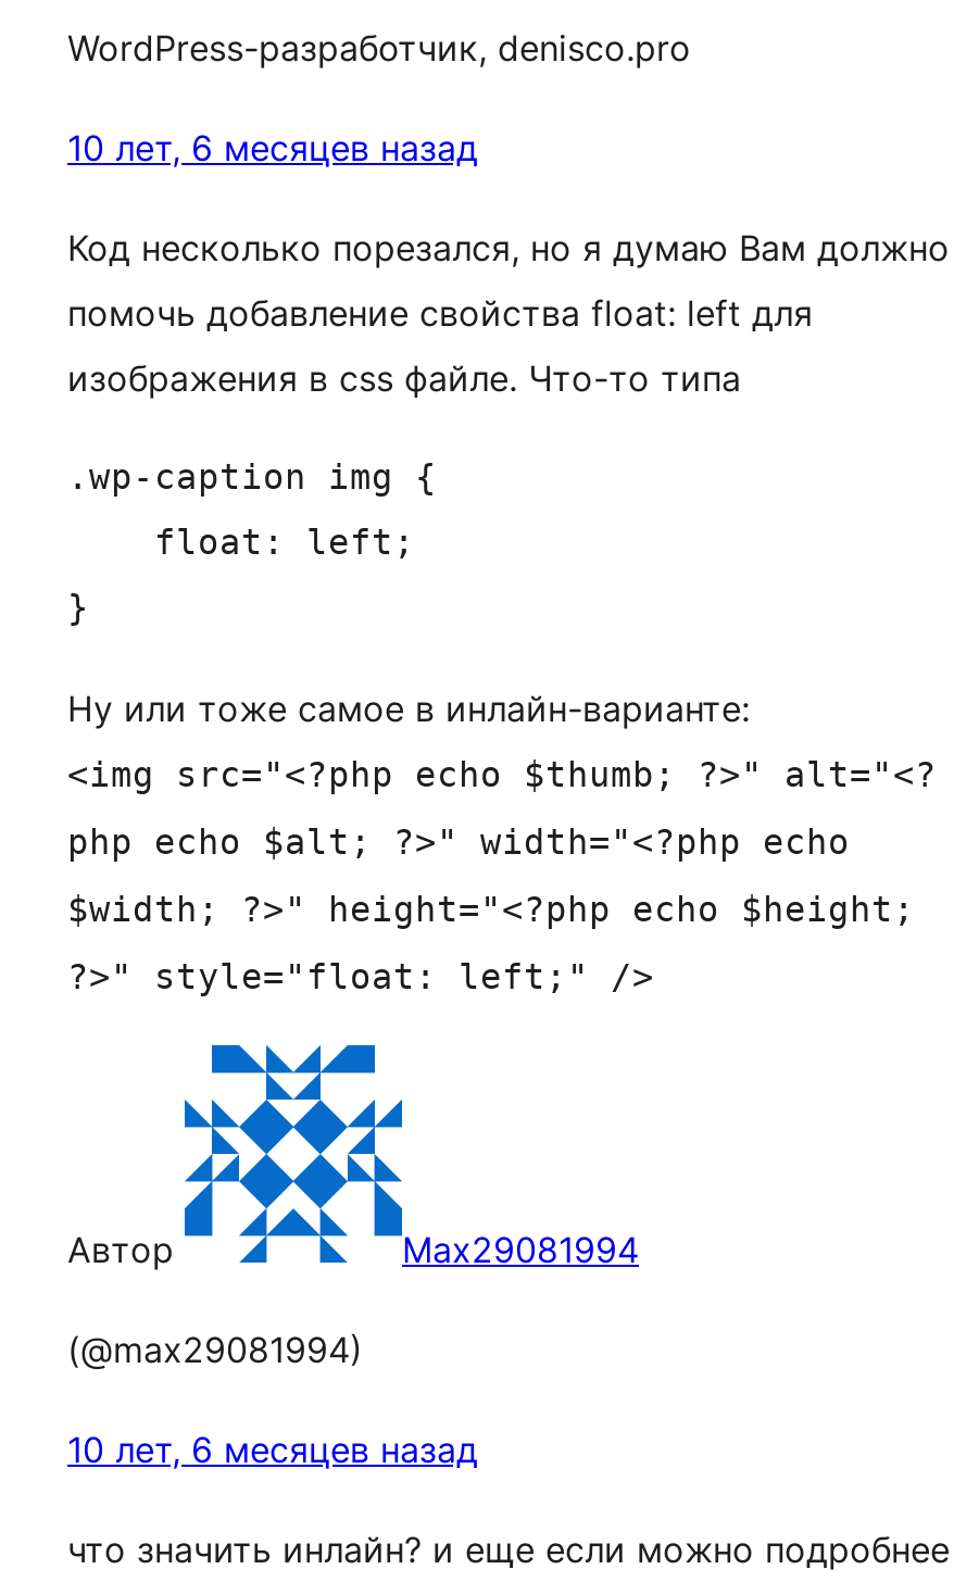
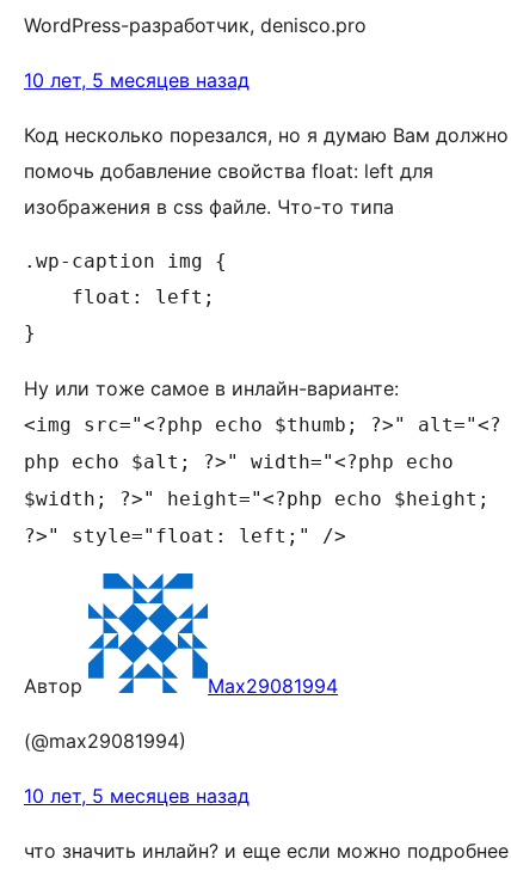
[67,126,478,169] 10 лет, 6 месяцев назад -> [24,68,250,92] 10 лет, 5 месяцев назад
[67,1428,478,1471] 10 лет, 6 месяцев назад -> [24,784,250,808] 10 лет, 5 месяцев назад

